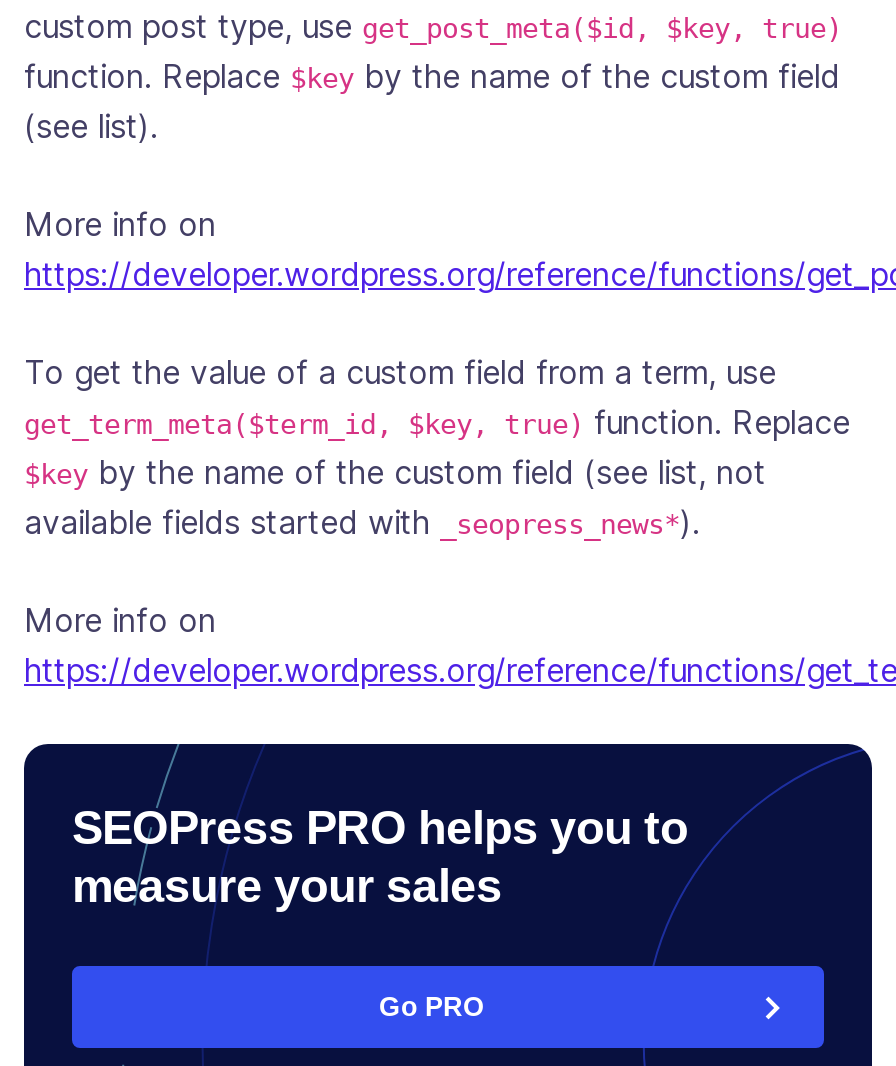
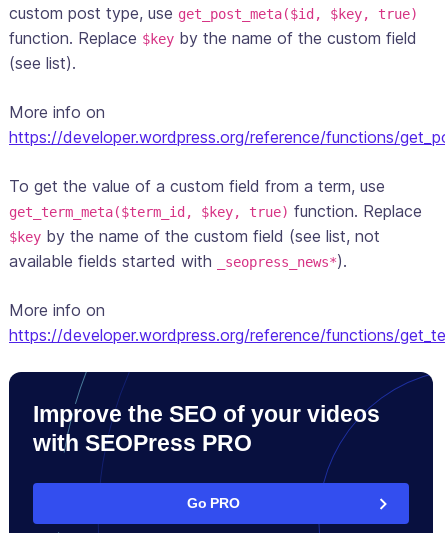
[72,800,688,914] SEOPress PRO helps you to | measure your sales -> [33,400,380,457] Improve the SEO of your videos | with SEOPress PRO

